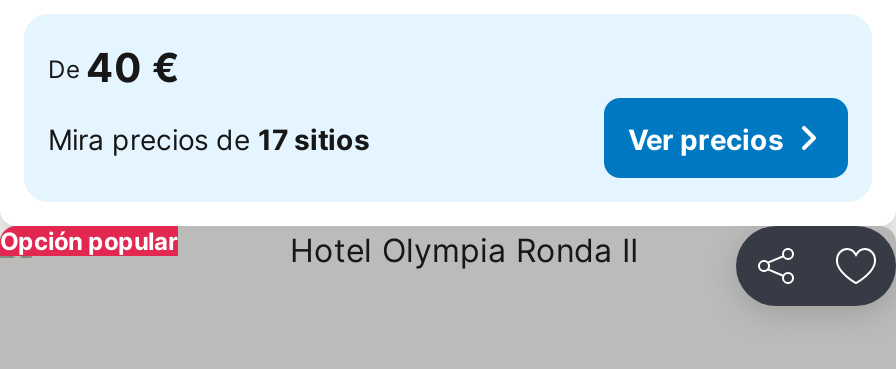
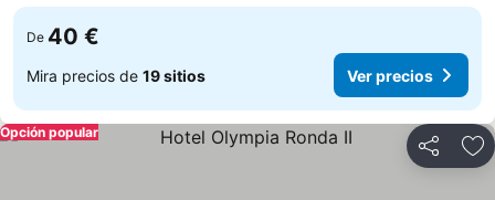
[48,121,370,155] Mira precios de 17 sitios -> [27,66,206,85] Mira precios de 19 sitios

